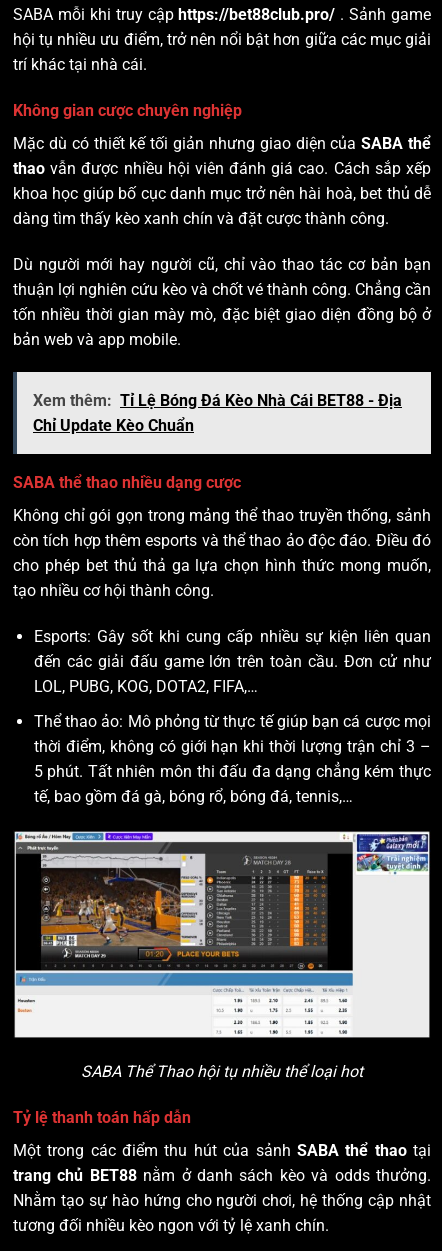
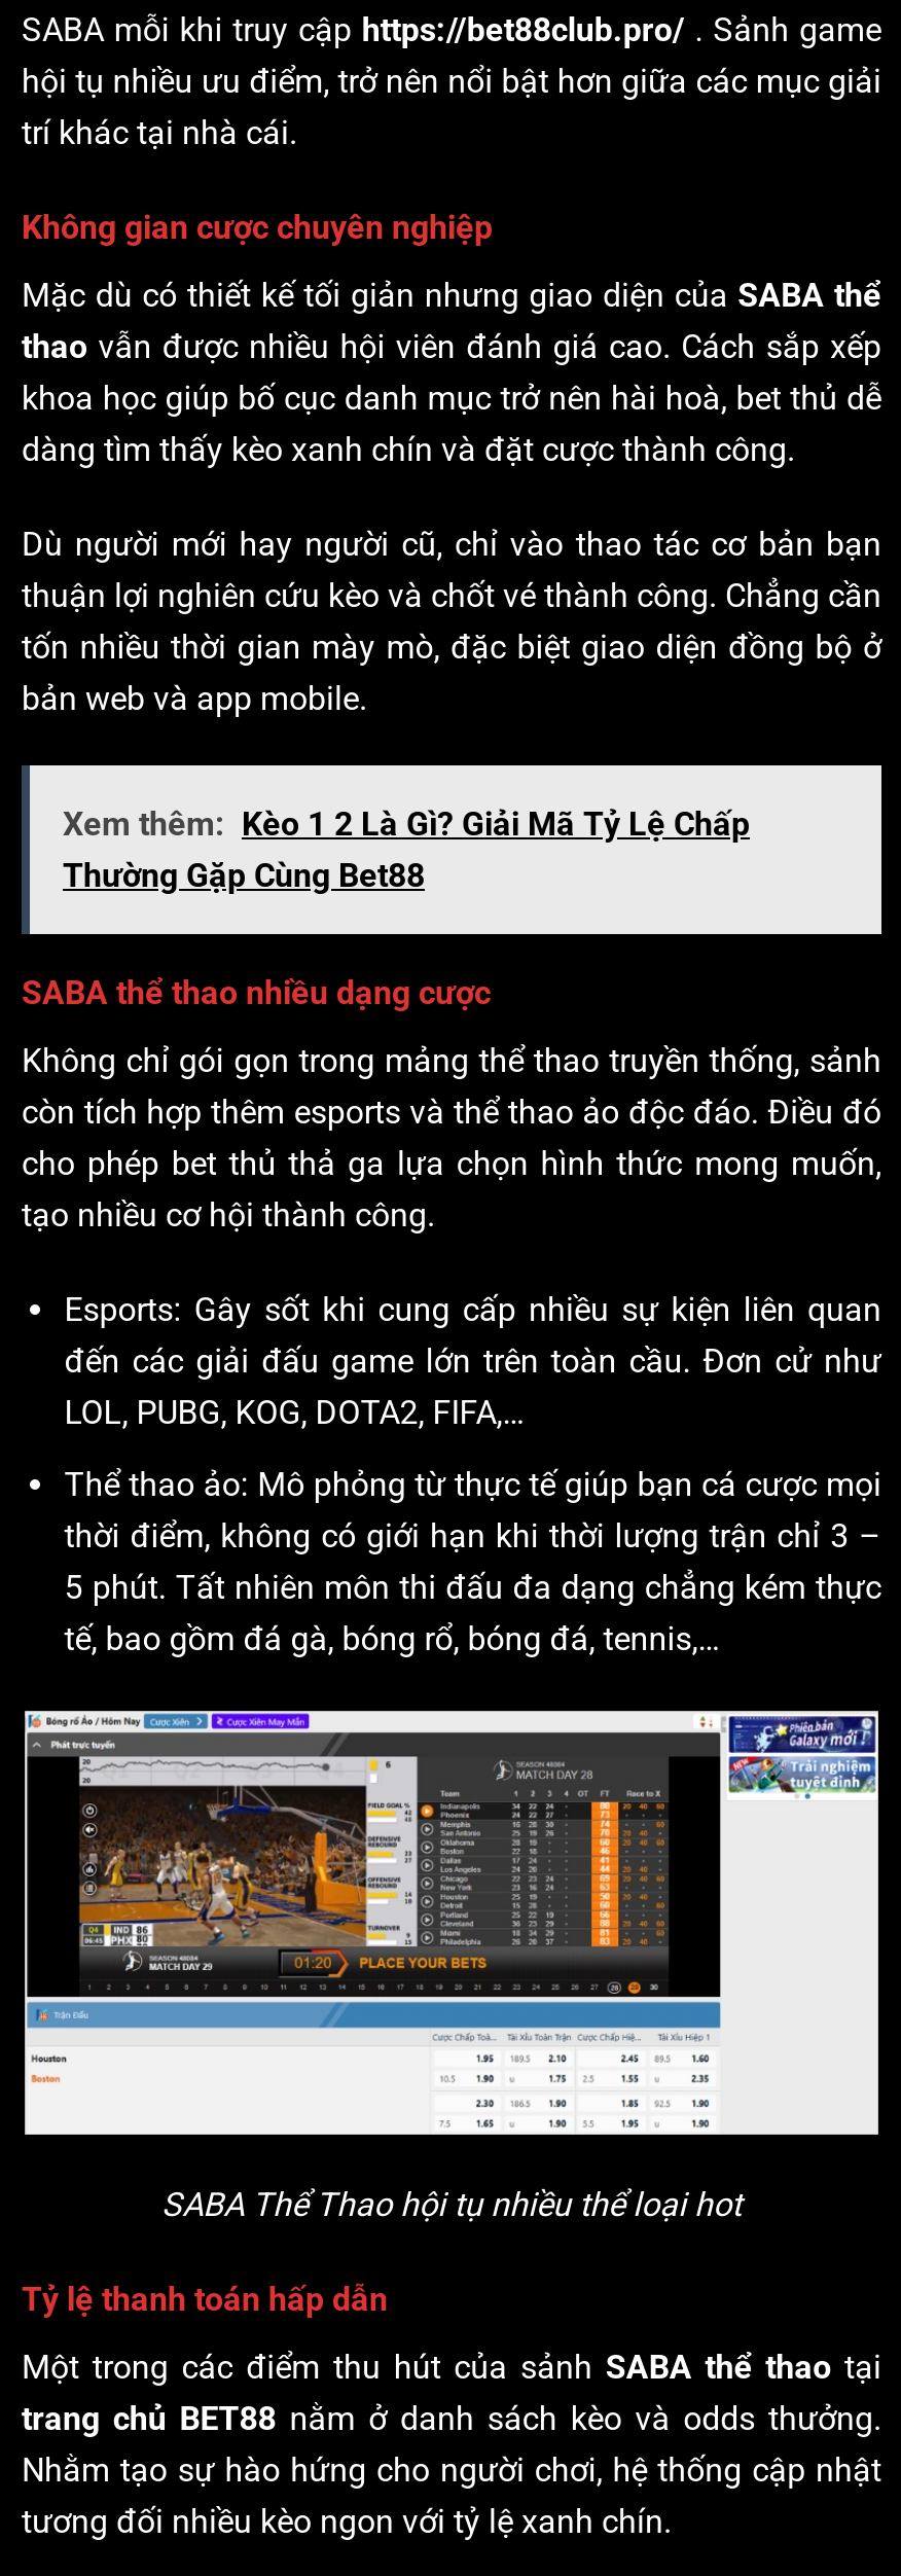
[33,391,402,435] Xem thêm: Tỉ Lệ Bóng Đá Kèo Nhà Cái BET88 - Địa | Chỉ Update Kèo Chuẩn -> [63,805,750,896] Xem thêm: Kèo 1 2 Là Gì? Giải Mã Tỷ Lệ Chấp | Thường Gặp Cùng Bet88

